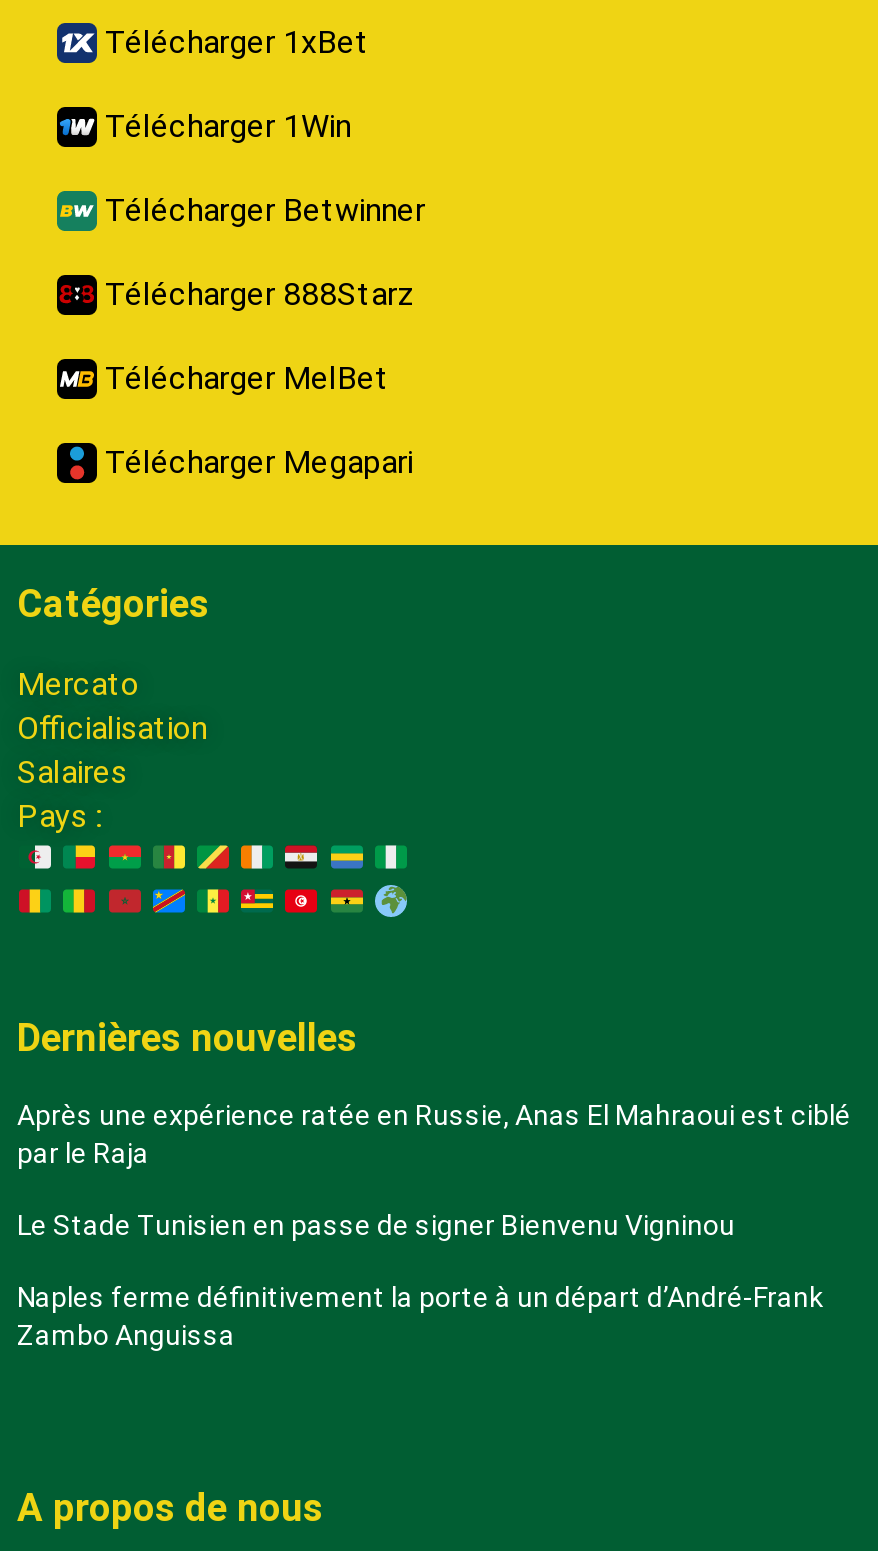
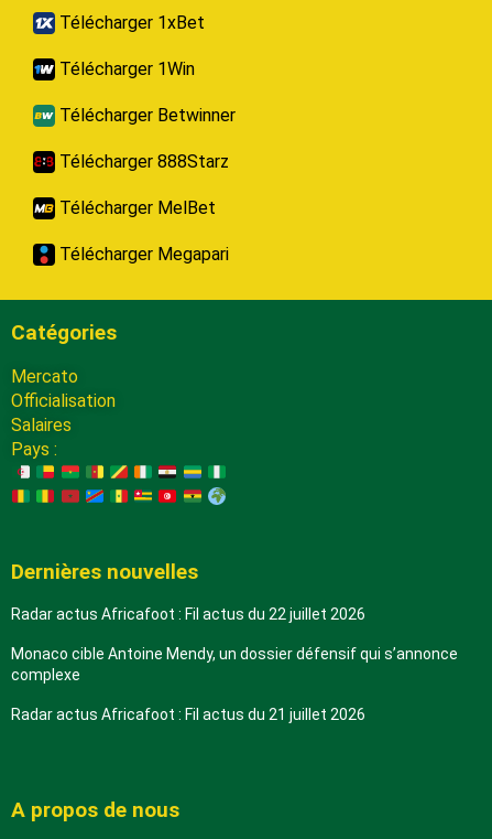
[17,1098,851,1168] Après une expérience ratée en Russie, Anas El Mahraoui est ciblé | par le Raja -> [11,605,365,622] Radar actus Africafoot : Fil actus du 22 juillet 2026
[17,1208,735,1240] Le Stade Tunisien en passe de signer Bienvenu Vigninou -> [11,644,458,683] Monaco cible Antoine Mendy, un dossier défensif qui s’annonce | complexe
[17,1280,823,1350] Naples ferme définitivement la porte à un départ d’André-Frank | Zambo Anguissa -> [11,705,365,723] Radar actus Africafoot : Fil actus du 21 juillet 2026

